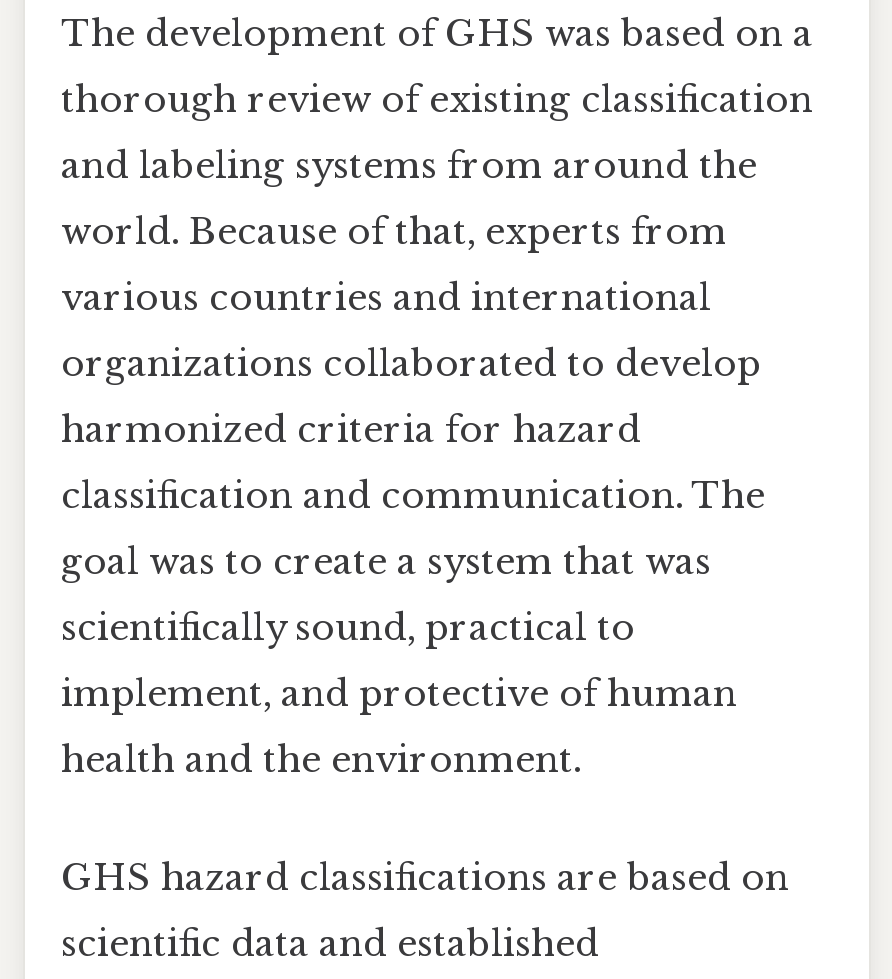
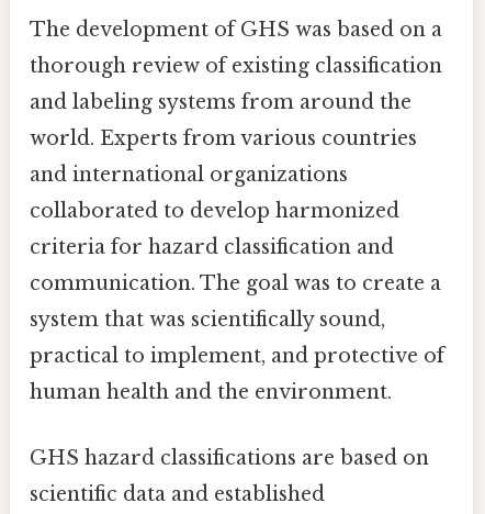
[61,211,765,783] world. Because of that, experts from | various countries and international | organizations collaborated to develop | harmonized criteria for hazard | classification and communication. The | goal was to create a system that was | scientifically sound, practical to | implement, and protective of human | health and the environment. -> [30,127,444,405] world. Experts from various countries | and international organizations | collaborated to develop harmonized | criteria for hazard classification and | communication. The goal was to create a | system that was scientifically sound, | practical to implement, and protective of | human health and the environment.

